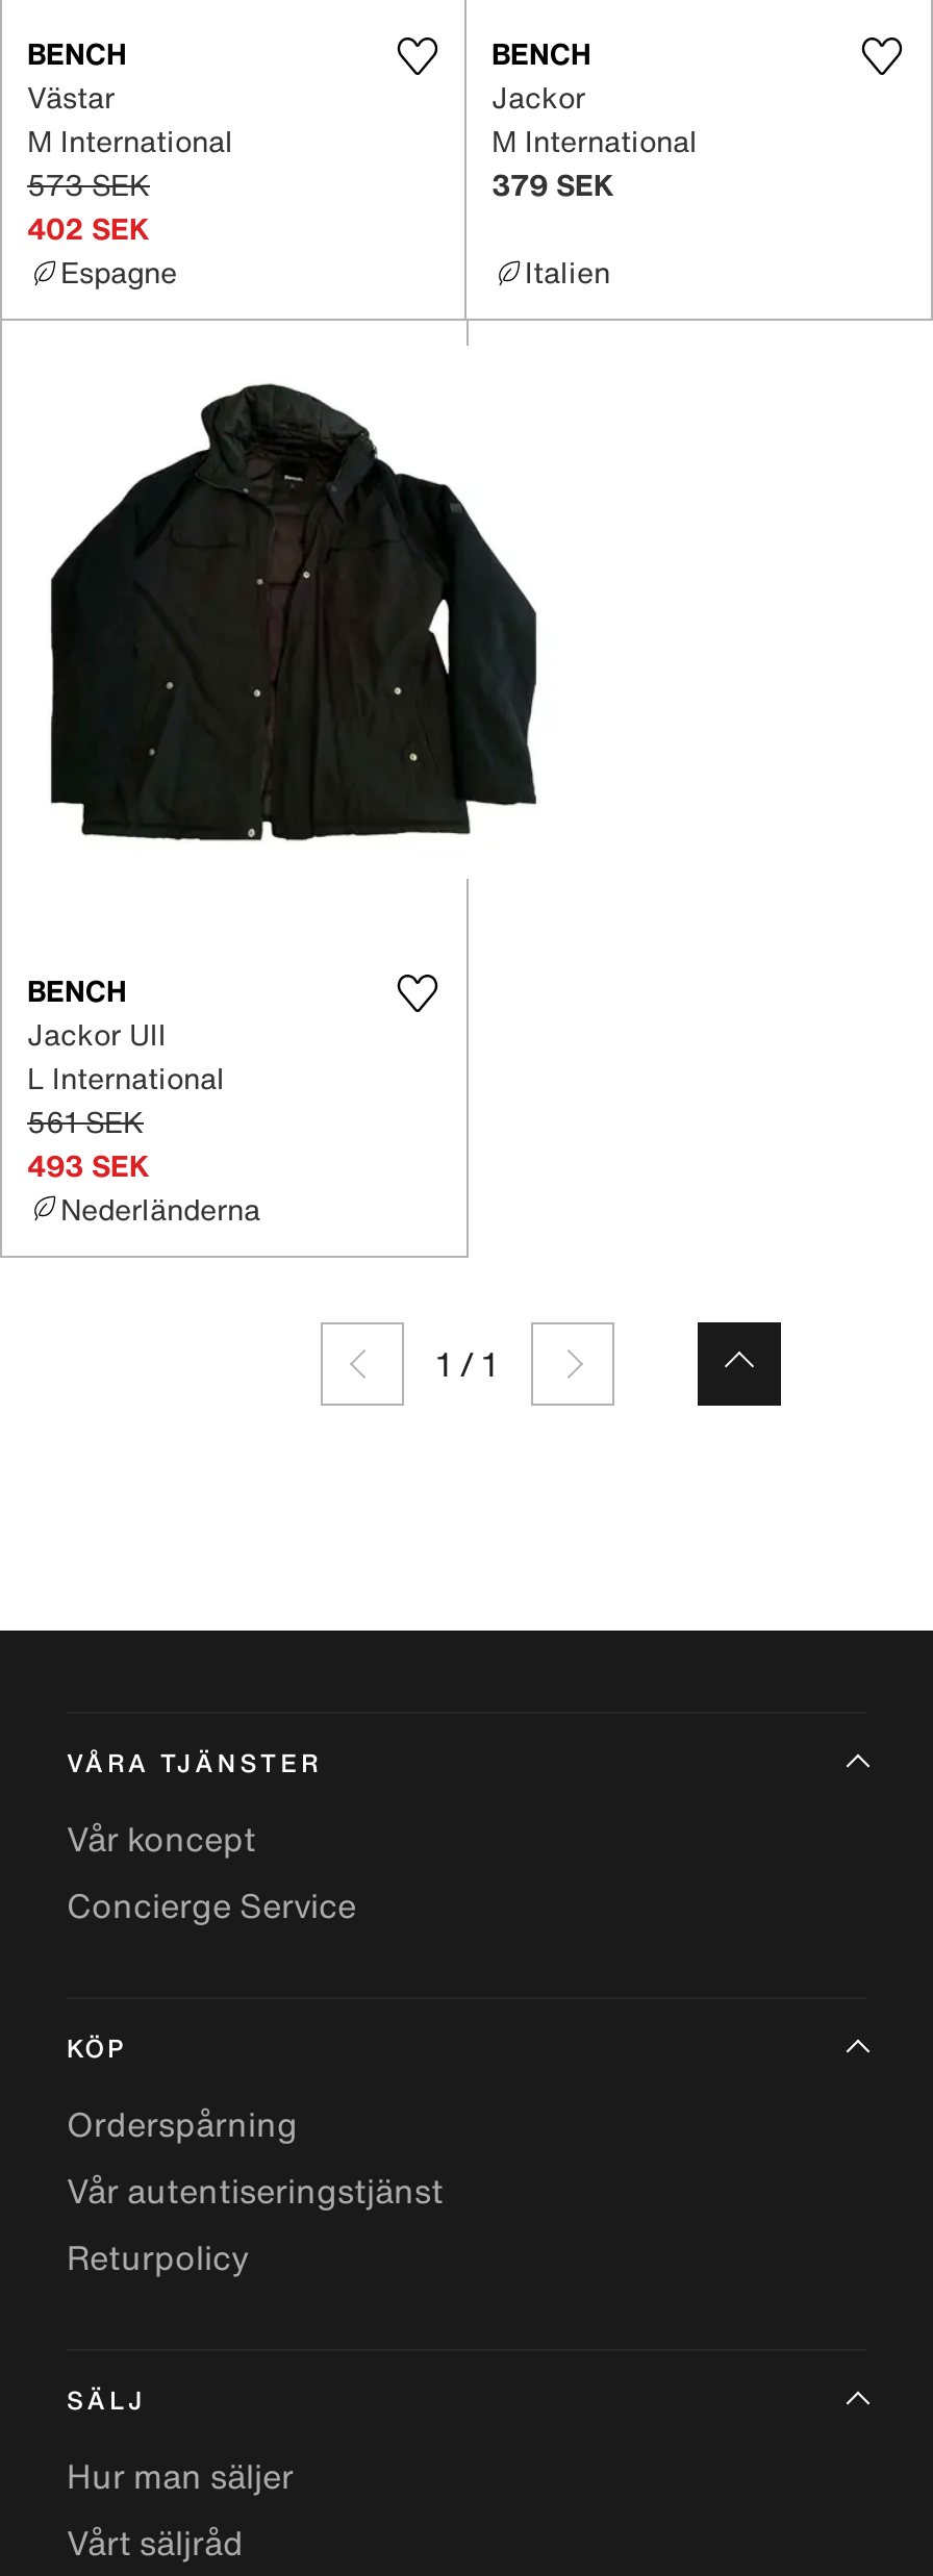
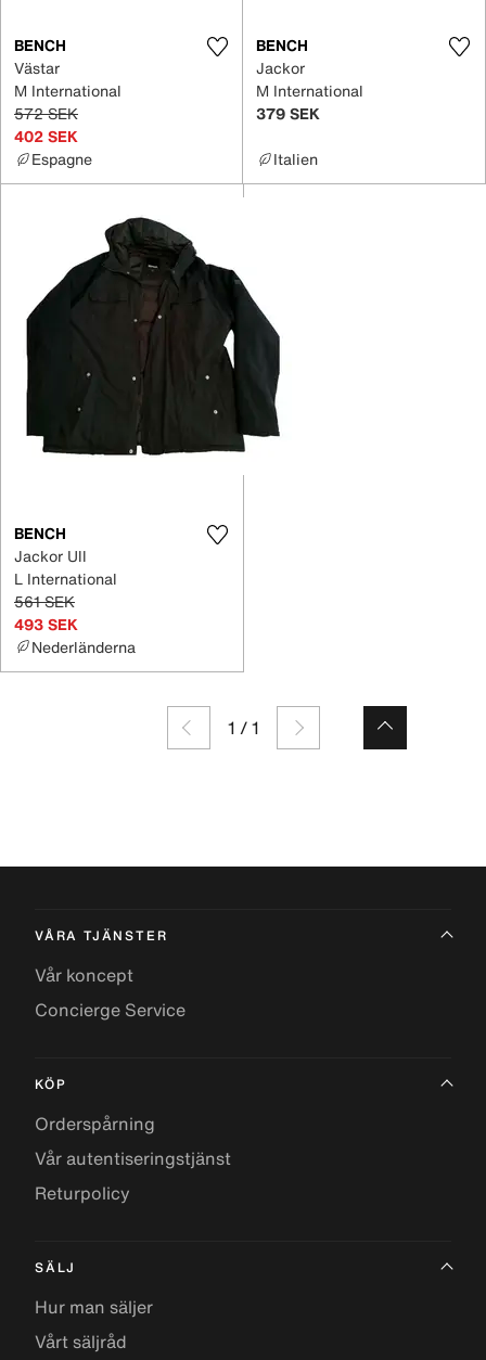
[27,162,150,206] 573 SEK -> [14,102,78,125] 572 SEK

